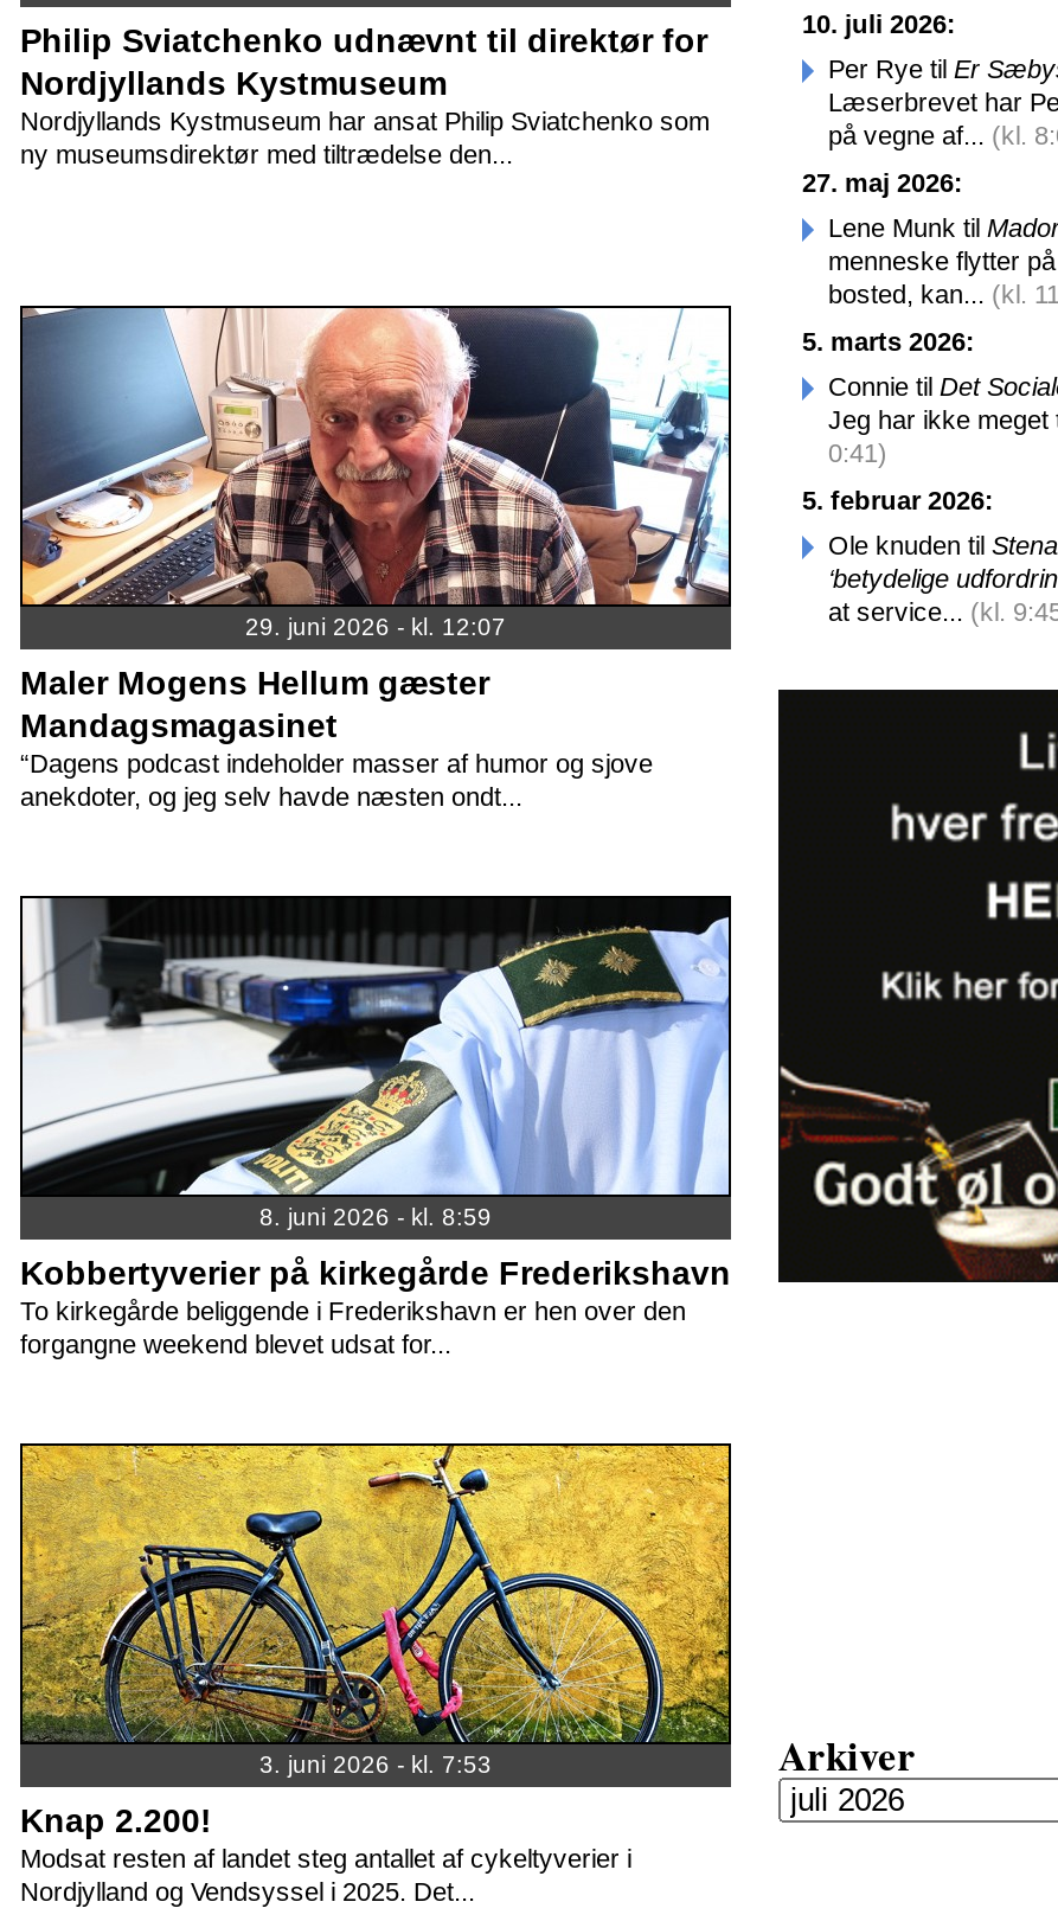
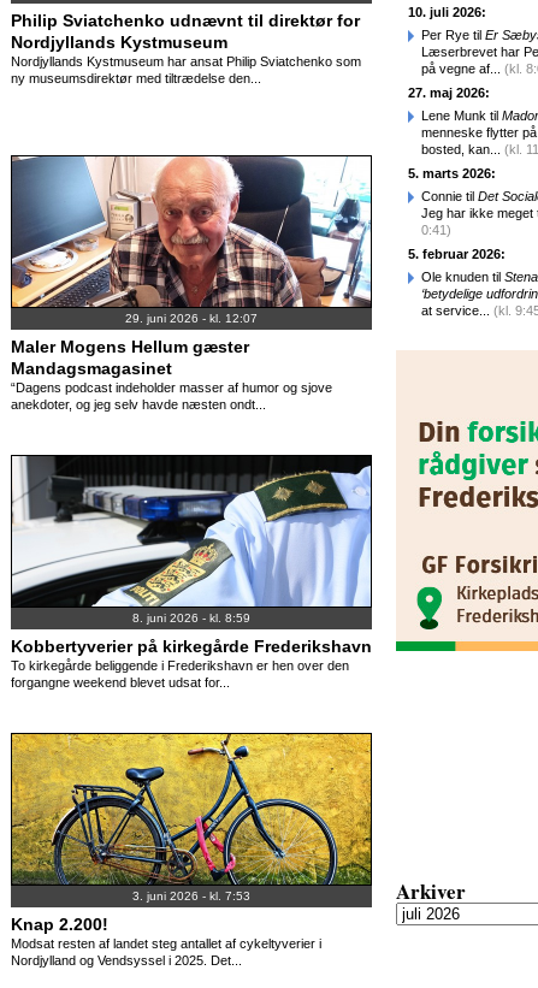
[776,687,1051,1285] [image] -> [395,350,534,652] [image]

